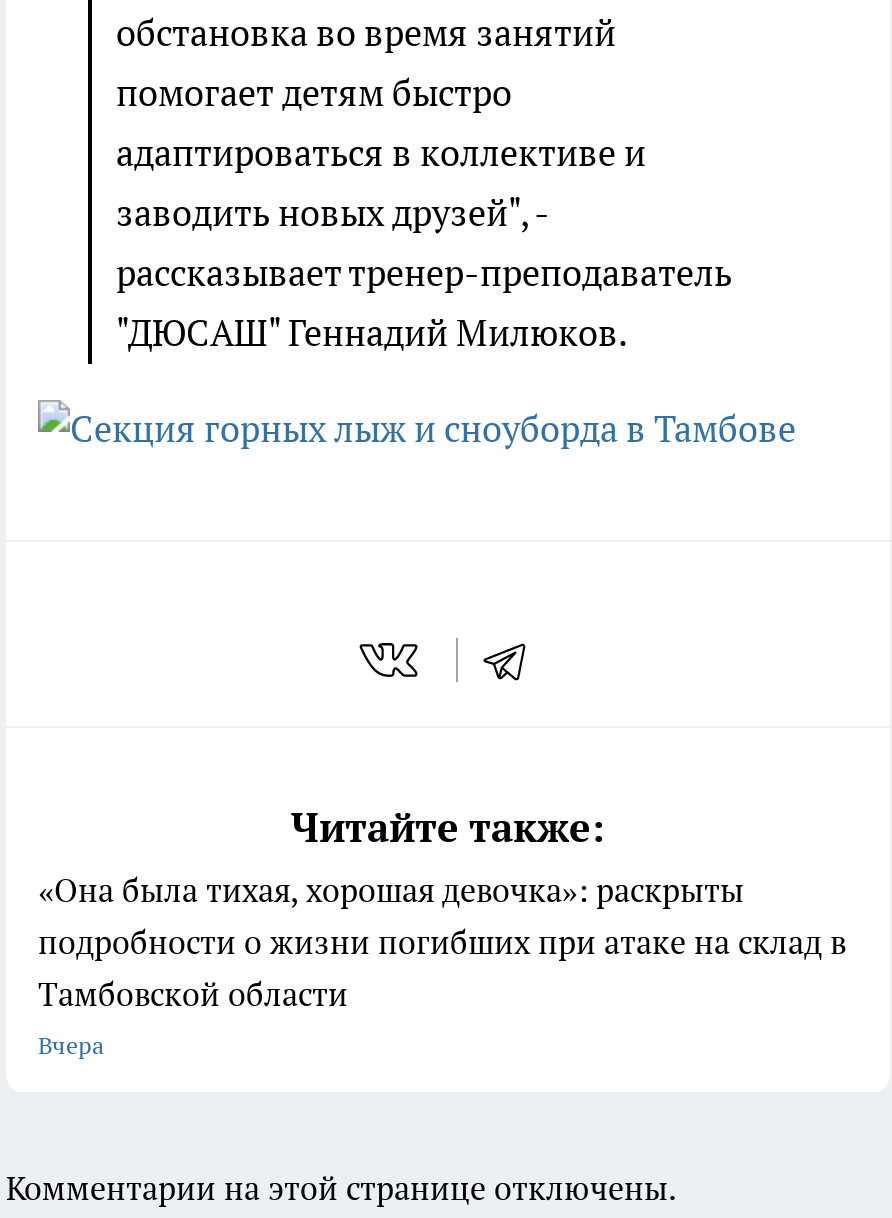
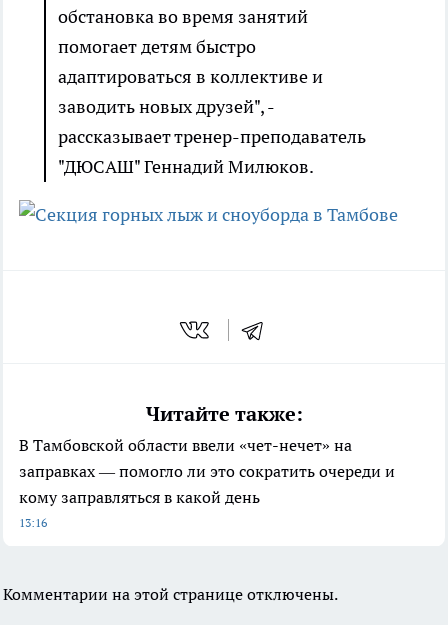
[38,869,846,1059] «Она была тихая, хорошая девочка»: раскрыты | подробности о жизни погибших при атаке на склад в | Тамбовской области | Вчера -> [19,435,395,530] В Тамбовской области ввели «чет-нечет» на | заправках — помогло ли это сократить очереди и | кому заправляться в какой день | 13:16

